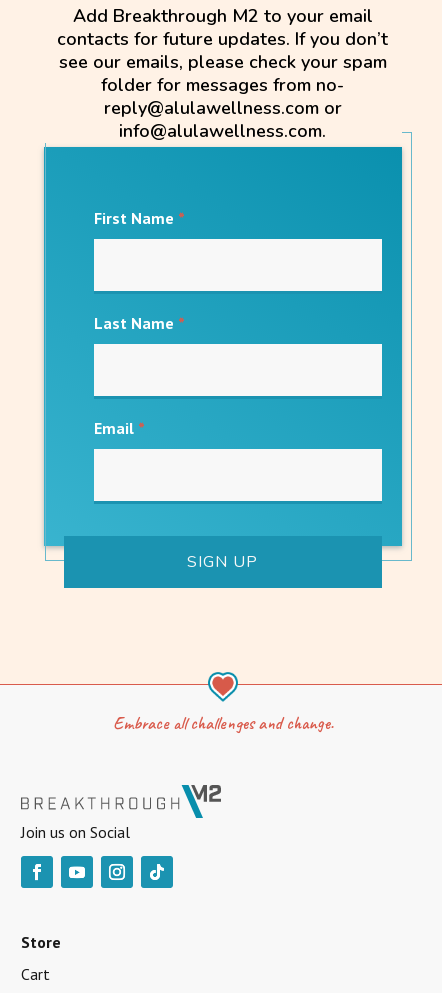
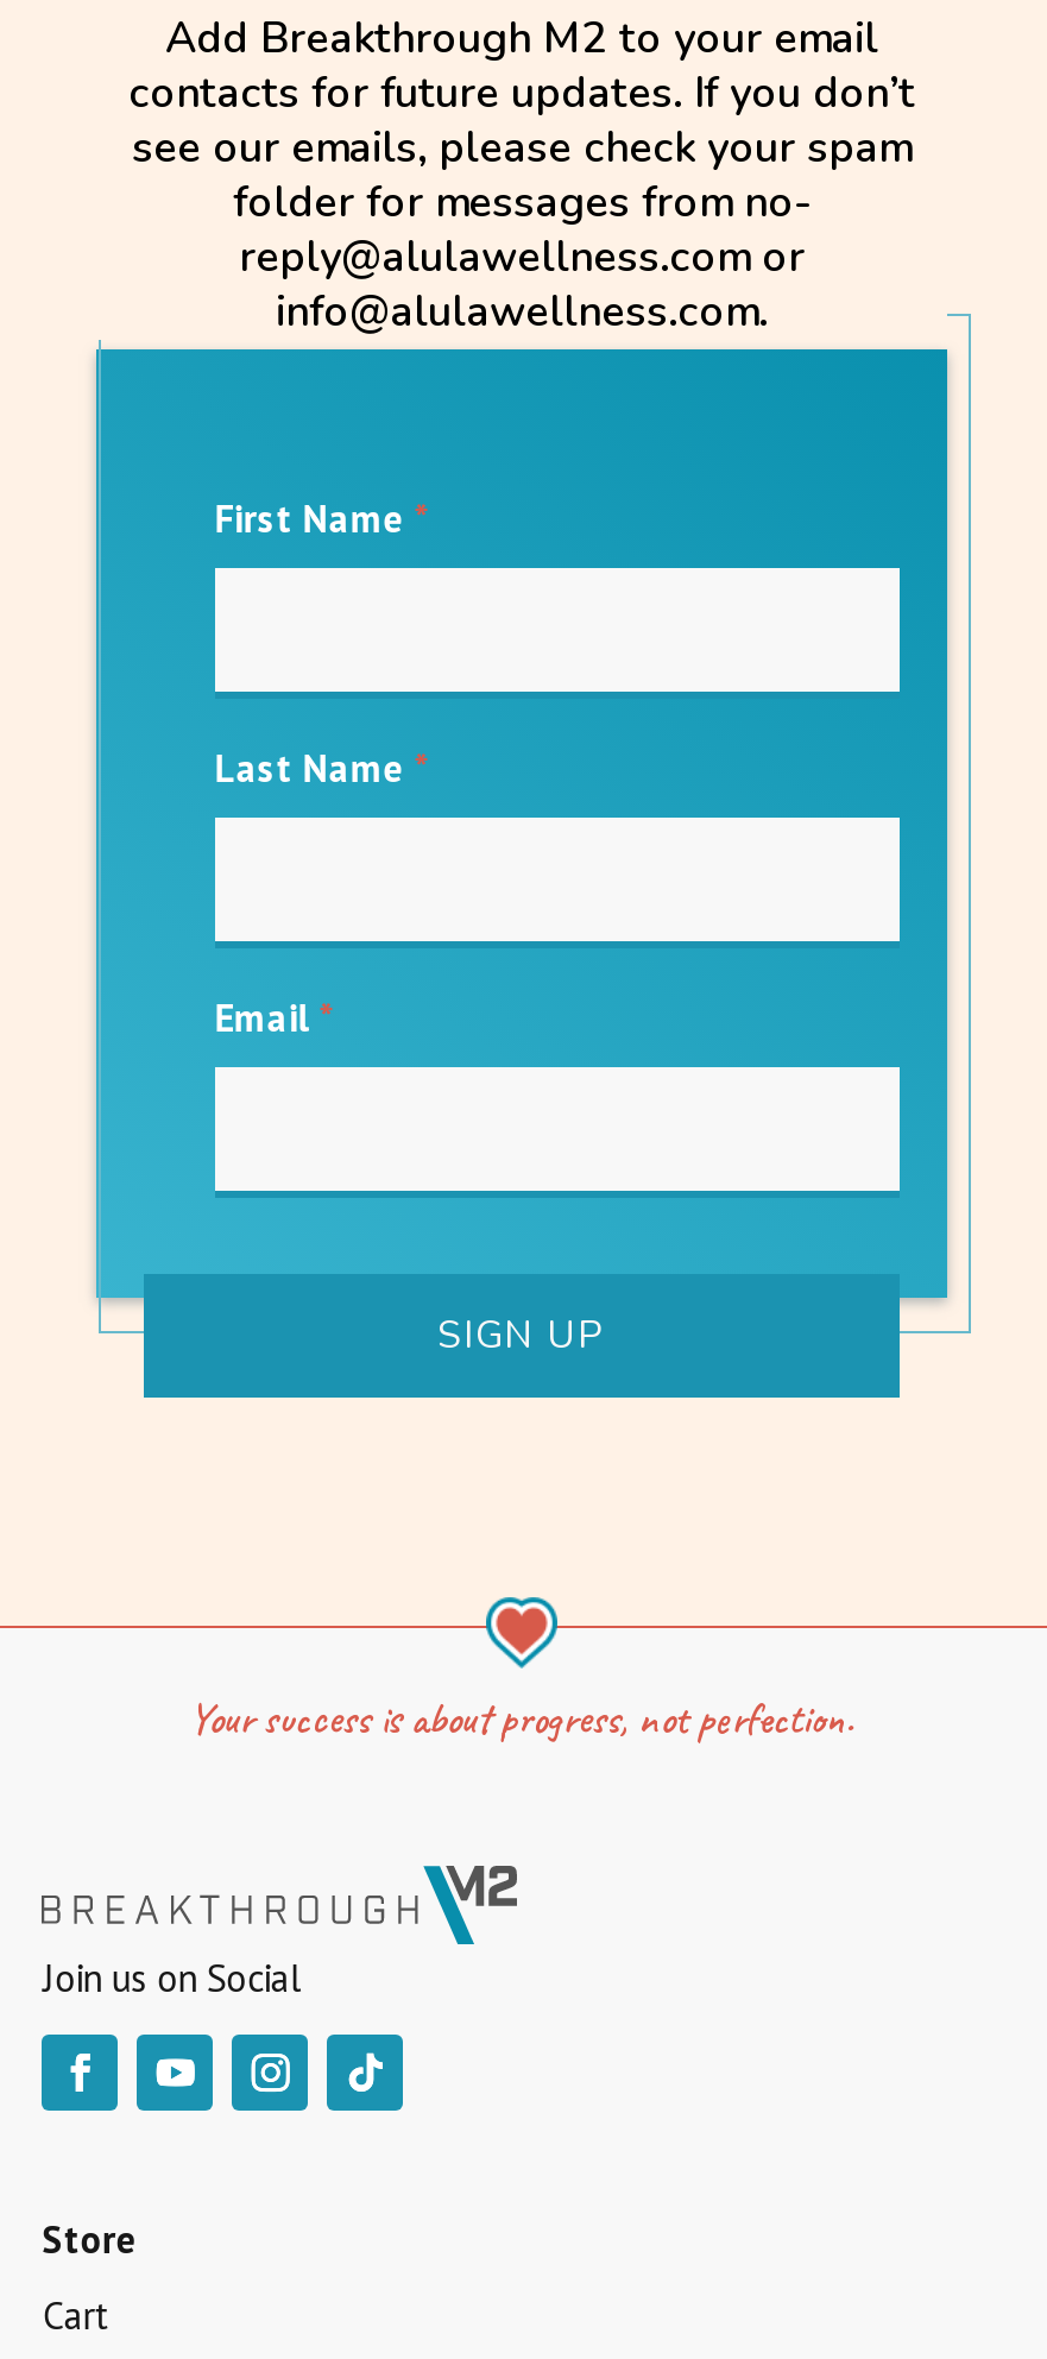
[112,712,333,734] Embrace all challenges and change. -> [189,1692,854,1744] Your success is about progress, not perfection.

